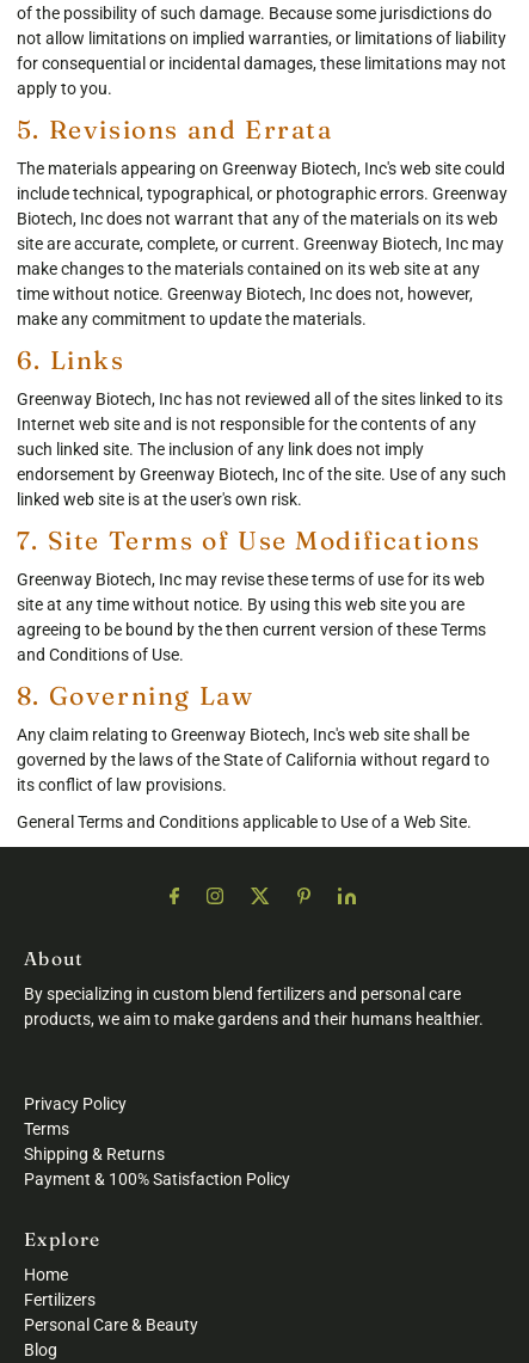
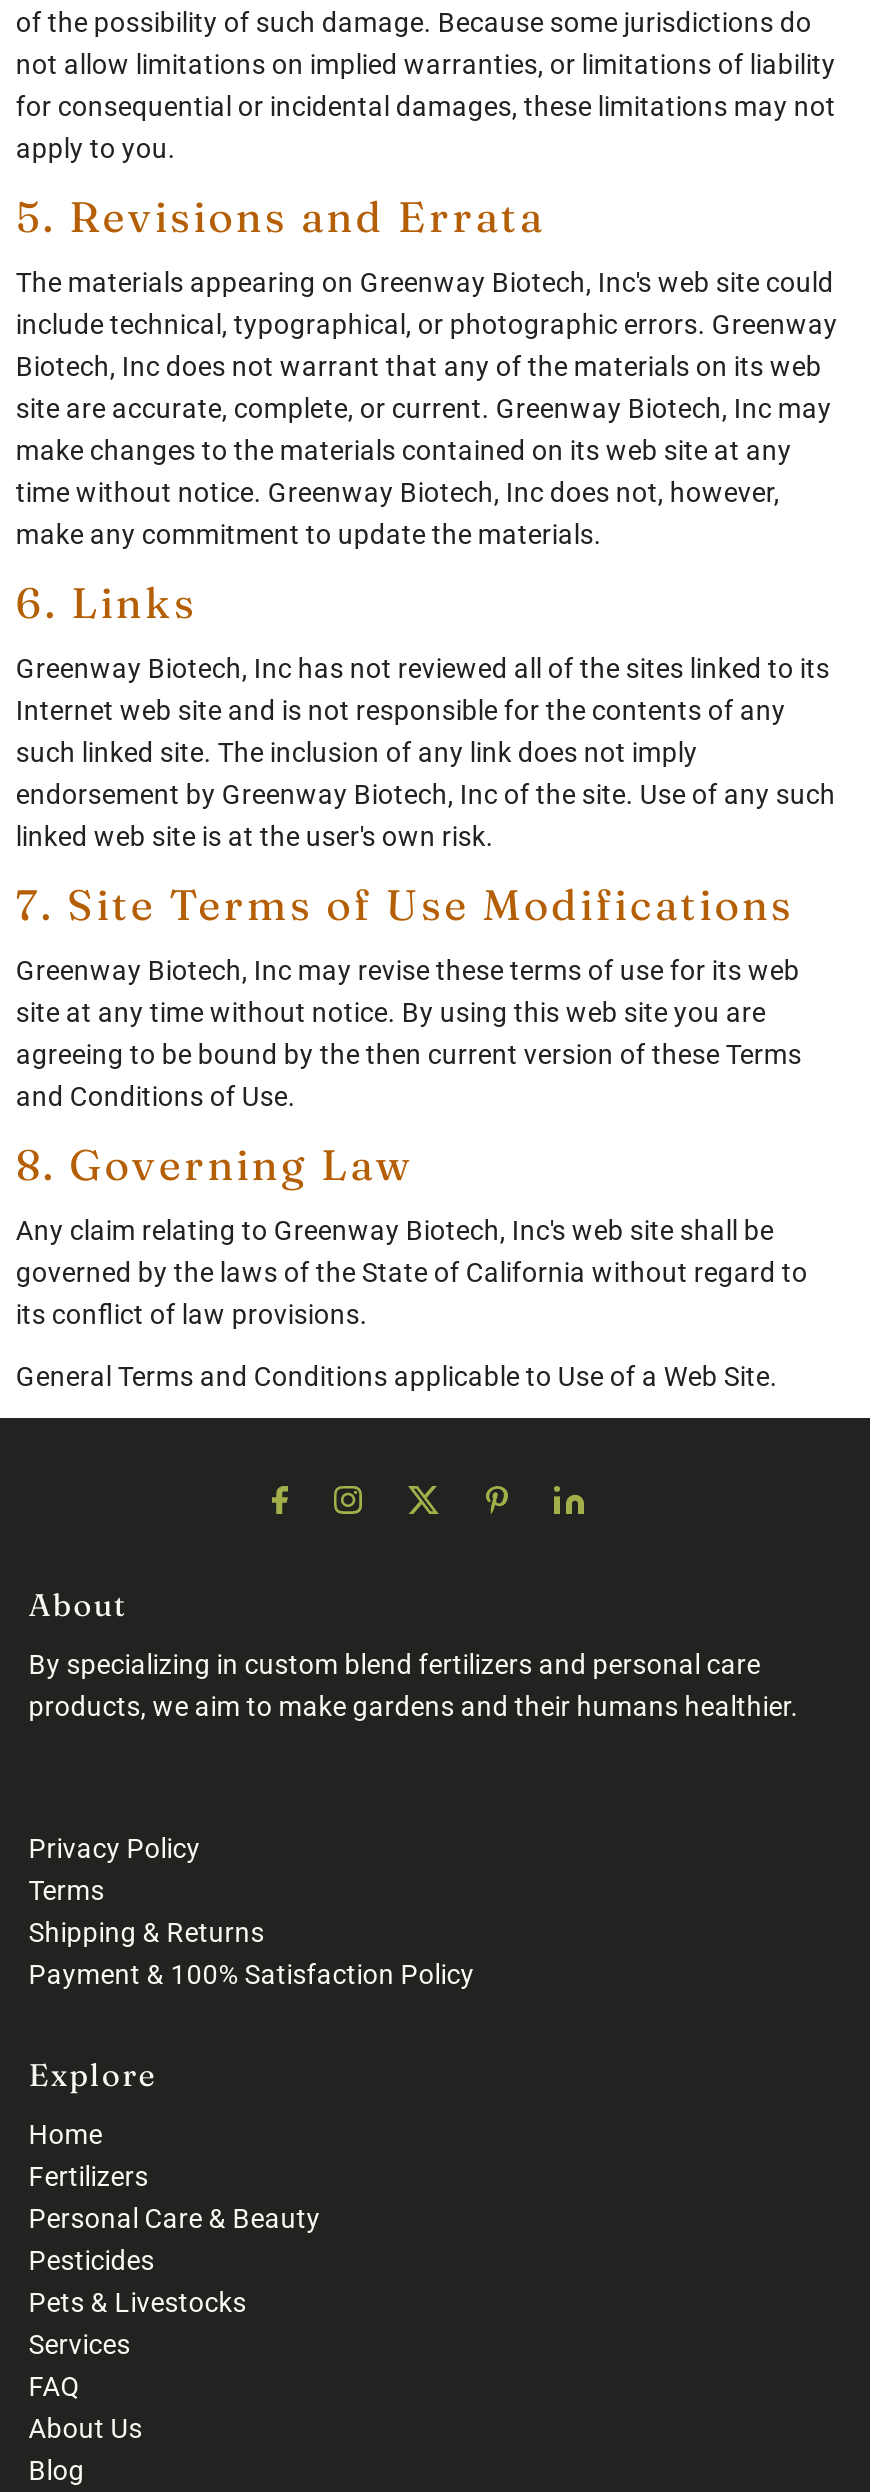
none -> [28,2243,246,2443] Pesticides | Pets & Livestocks | Services | FAQ | About Us

